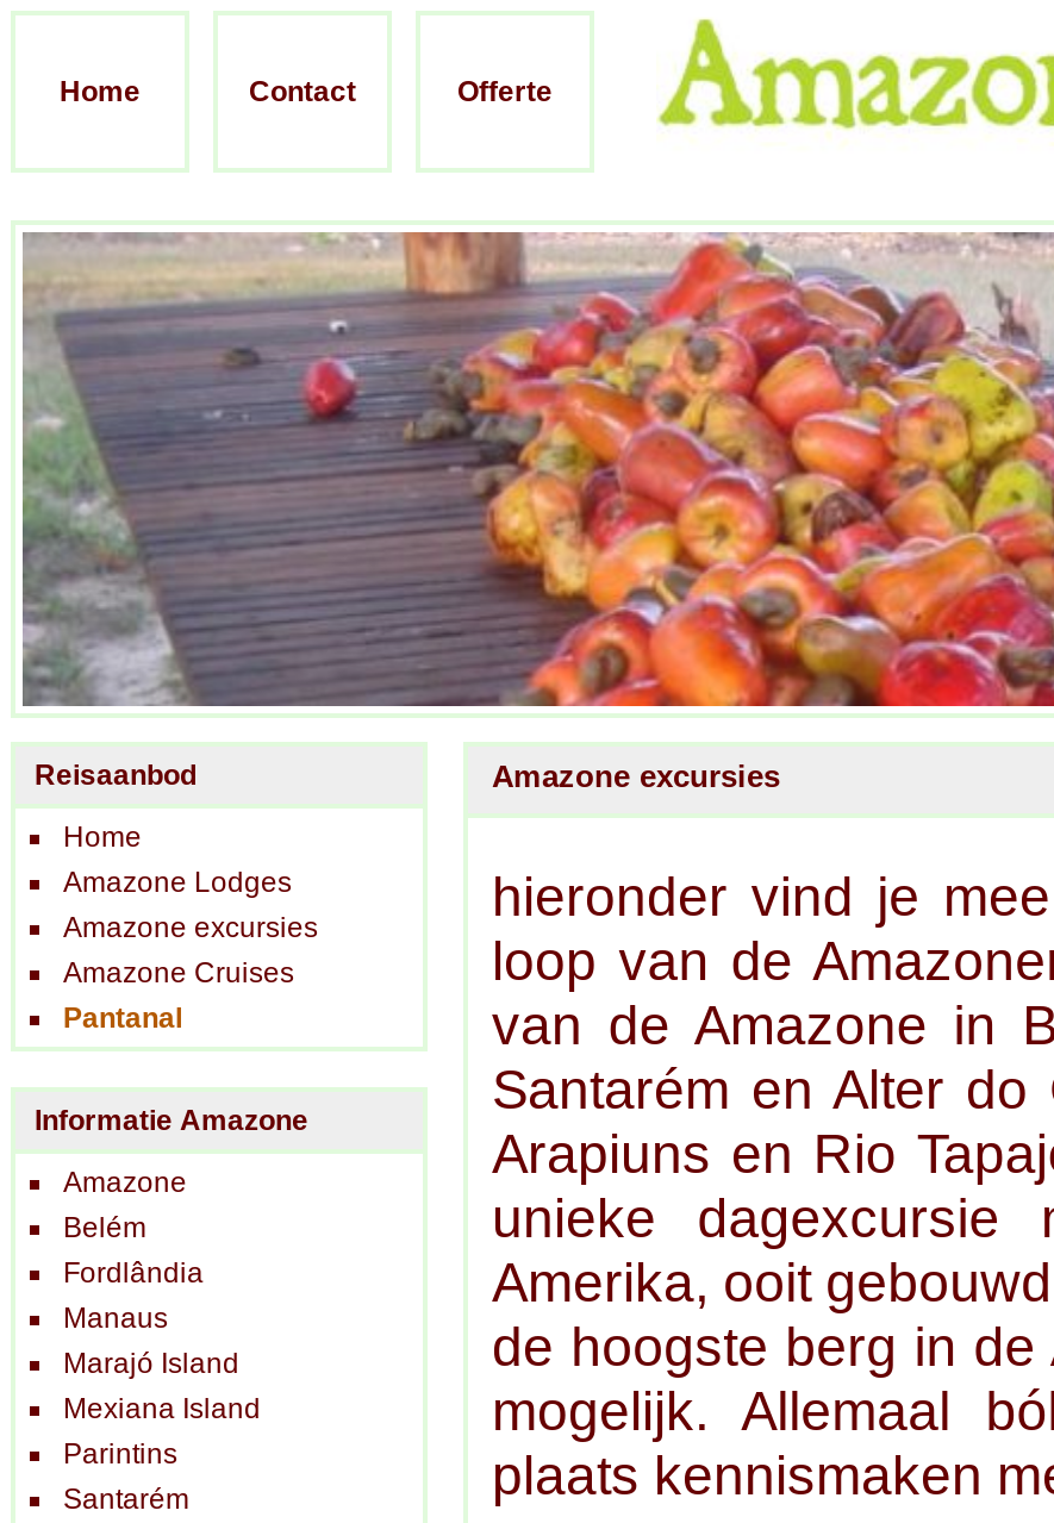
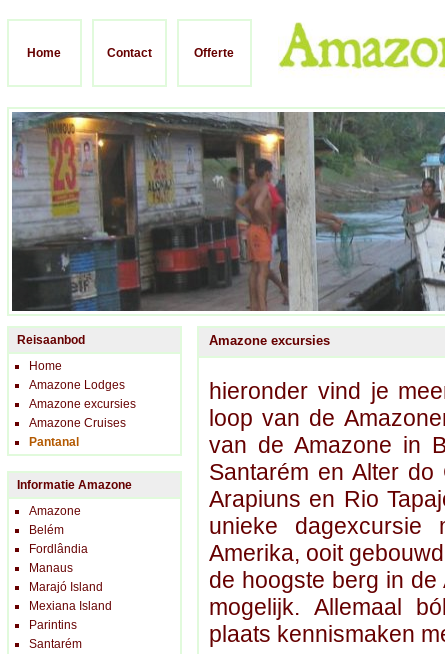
[20,230,1047,709] [image] -> [11,111,442,312] [image]

